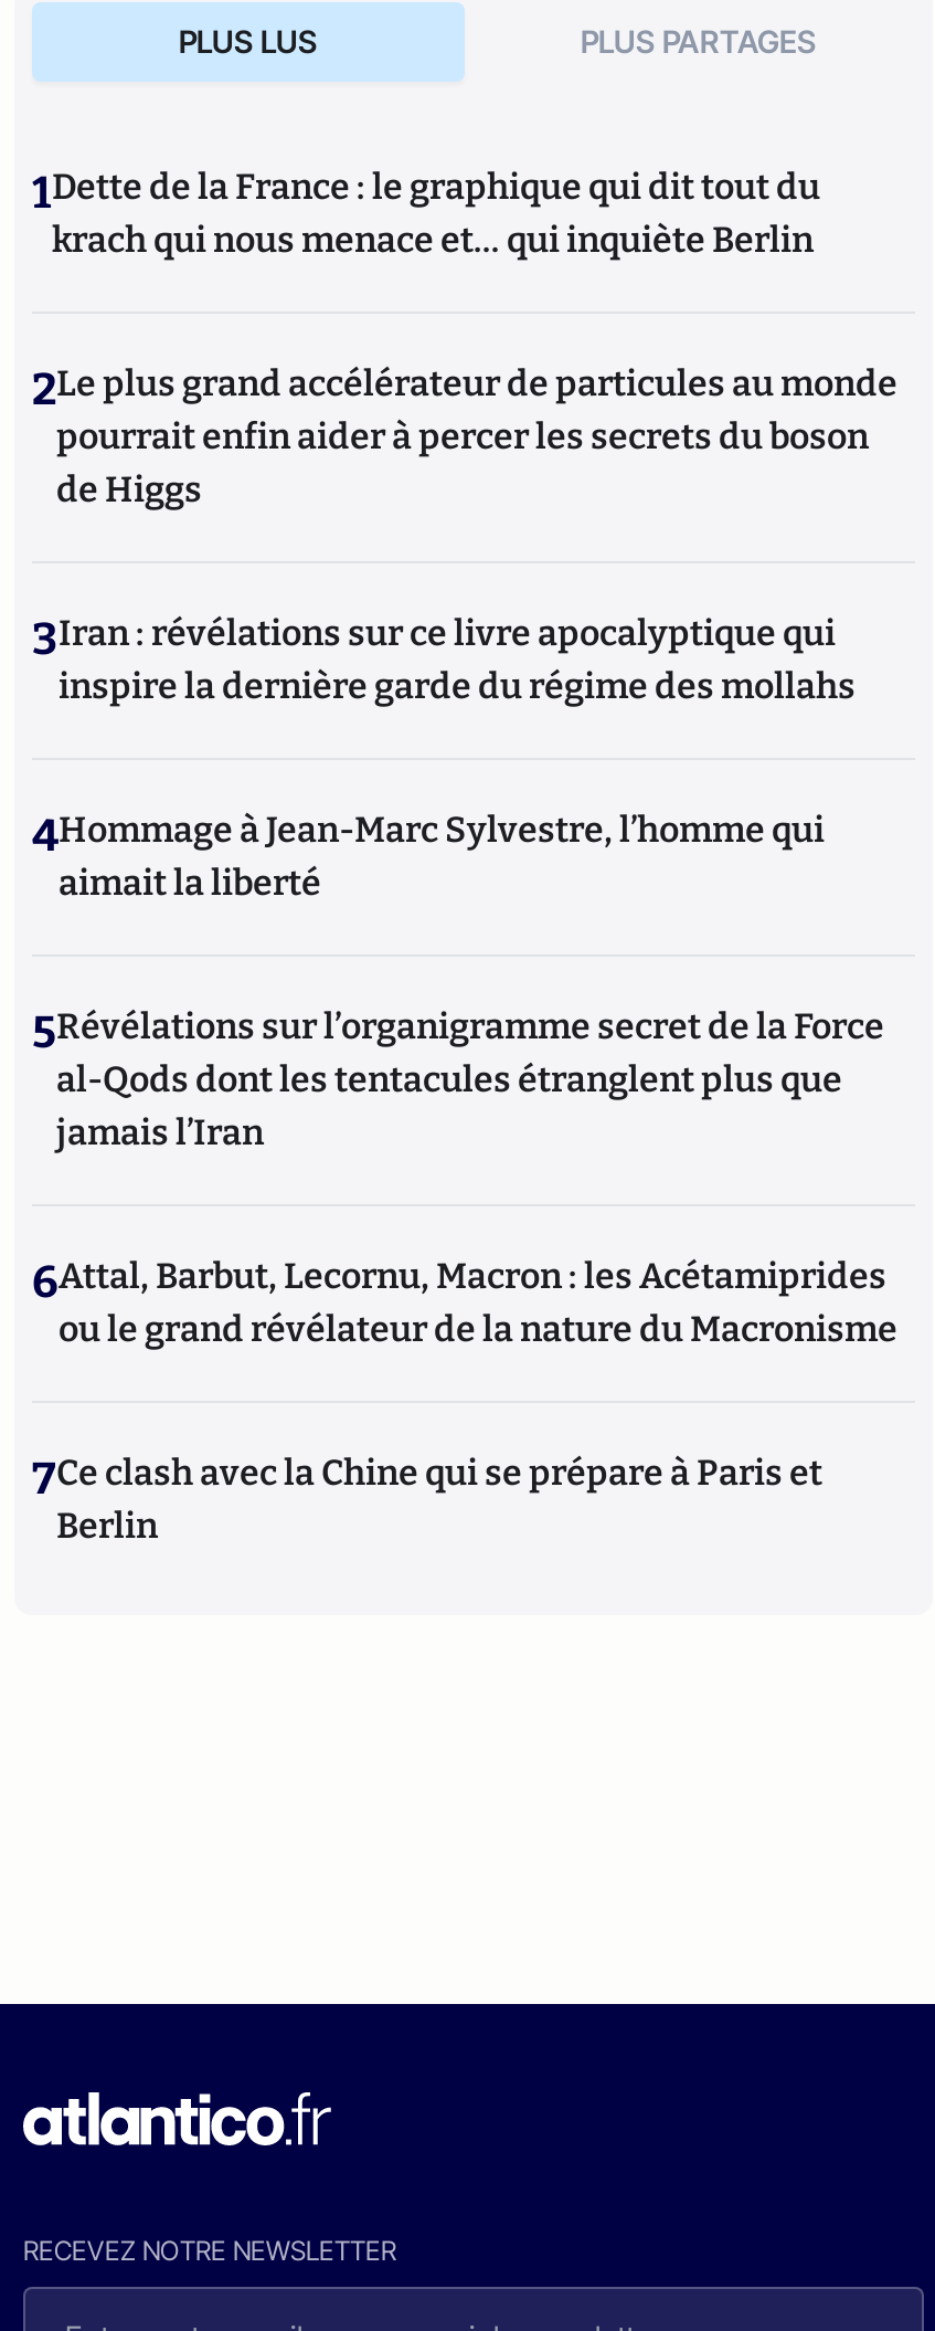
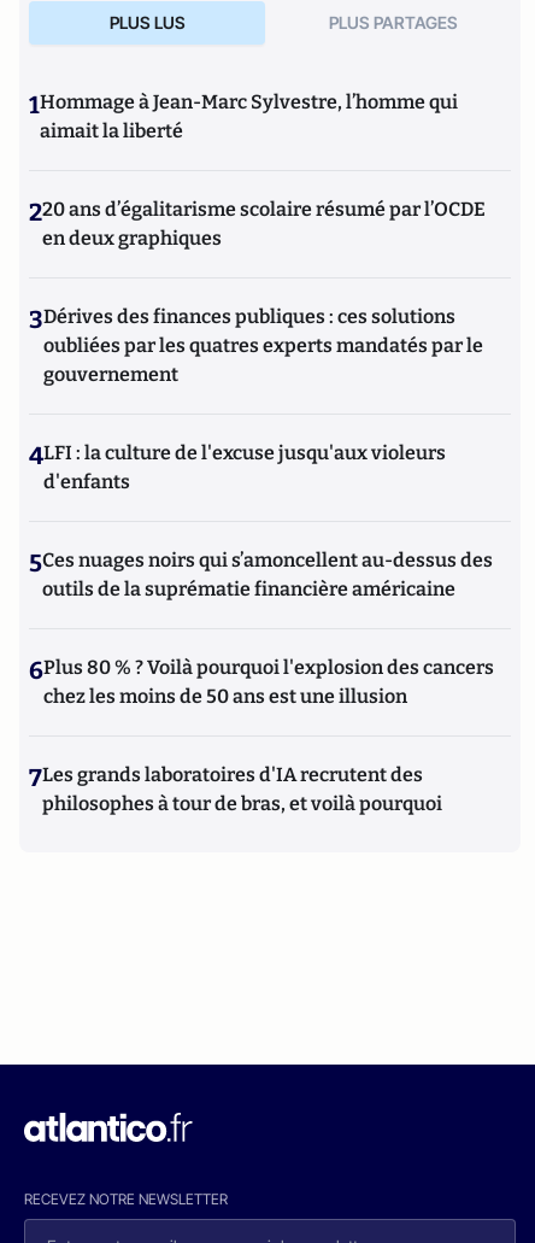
[32,166,897,862] 1Dette de la France : le graphique qui dit tout du | krach qui nous menace et… qui inquiète Berlin | 2Le plus grand accélérateur de particules au monde | pourrait enfin aider à percer les secrets du boson | de Higgs | 3Iran : révélations sur ce livre apocalyptique qui | inspire la dernière garde du régime des mollahs | 4Hommage à Jean-Marc Sylvestre, l’homme qui -> [29,90,458,119] 1Hommage à Jean-Marc Sylvestre, l’homme qui
moved [59,862,321,904] -> [40,119,183,142]: aimait la liberté
[32,1005,897,1547] 5Révélations sur l’organigramme secret de la Force | al-Qods dont les tentacules étranglent plus que | jamais l’Iran | 6Attal, Barbut, Lecornu, Macron : les Acétamiprides | ou le grand révélateur de la nature du Macronisme | 7Ce clash avec la Chine qui se prépare à Paris et | Berlin -> [29,198,494,815] 220 ans d’égalitarisme scolaire résumé par l’OCDE | en deux graphiques | 3Dérives des finances publiques : ces solutions | oubliées par les quatres experts mandatés par le | gouvernement | 4LFI : la culture de l'excuse jusqu'aux violeurs | d'enfants | 5Ces nuages noirs qui s’amoncellent au-dessus des | outils de la suprématie financière américaine | 6Plus 80 % ? Voilà pourquoi l'explosion des cancers | chez les moins de 50 ans est une illusion | 7Les grands laboratoires d'IA recrutent des | philosophes à tour de bras, et voilà pourquoi

